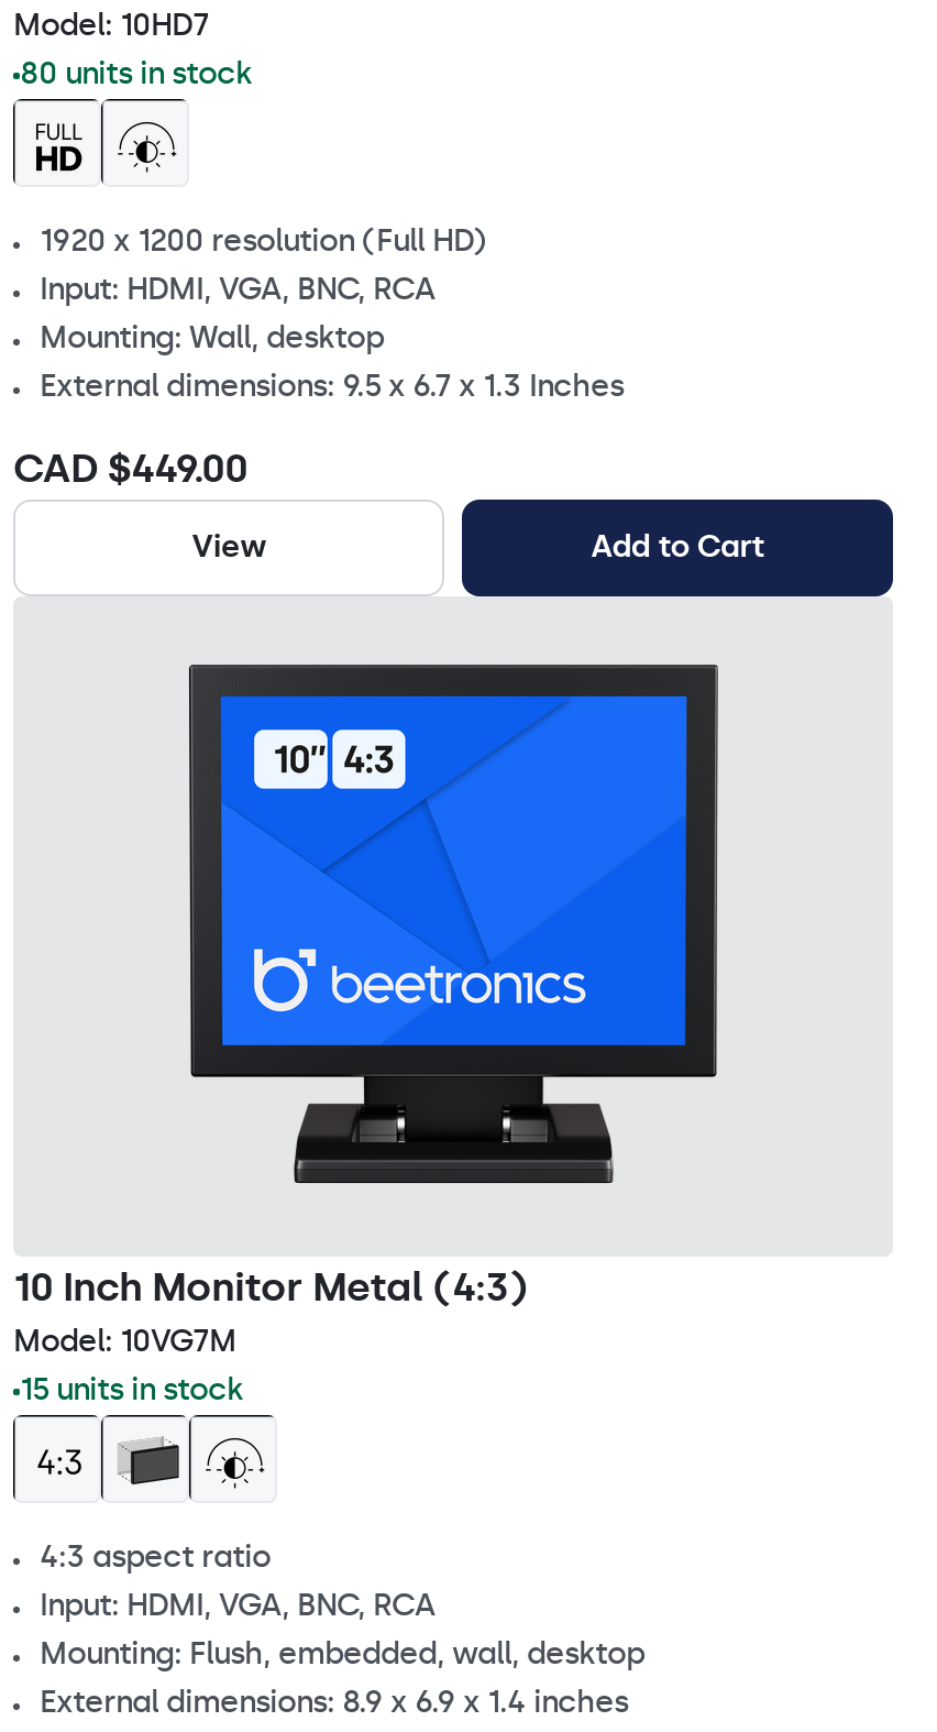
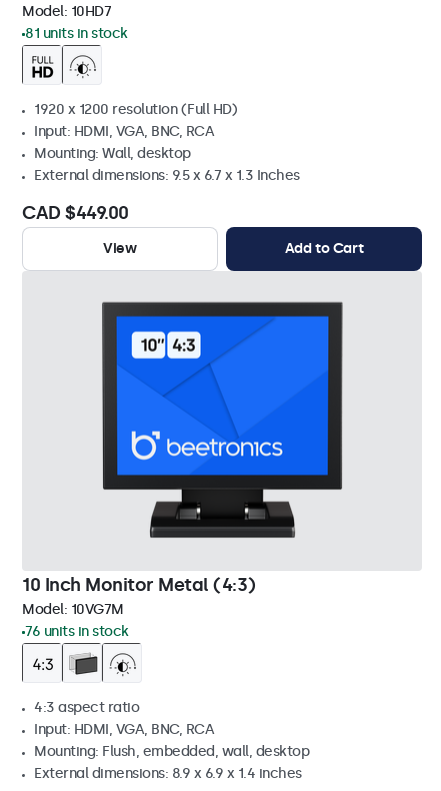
[20,55,252,92] 80 units in stock -> [25,25,127,42] 81 units in stock
[20,1371,243,1408] 15 units in stock -> [25,623,128,640] 76 units in stock

